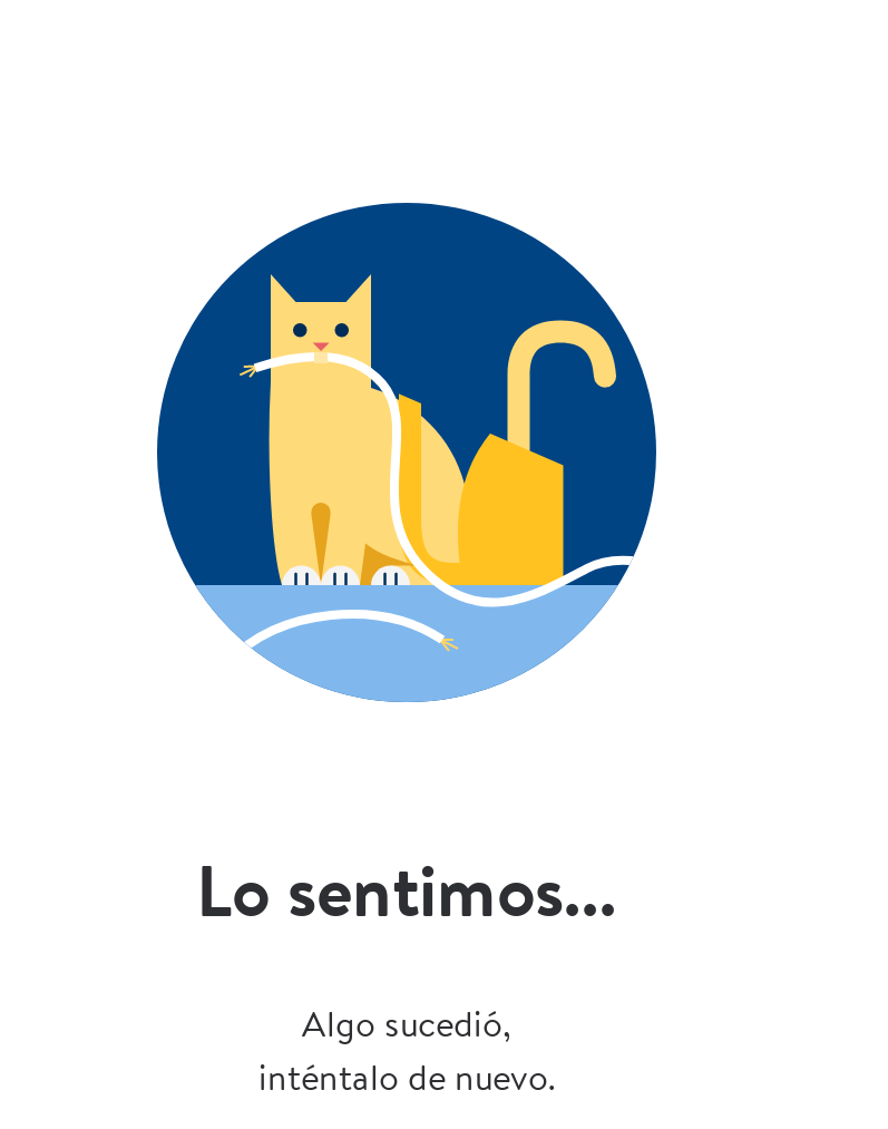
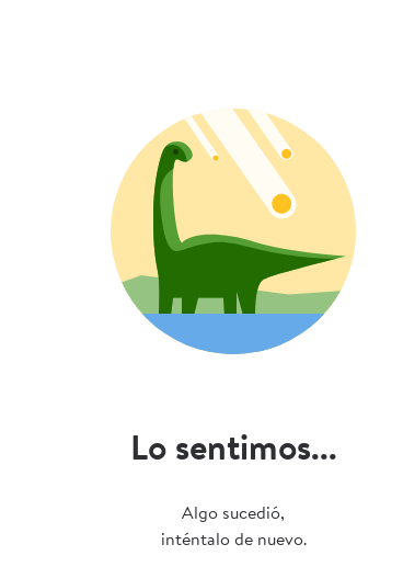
[155,201,658,653] [image] -> [111,109,356,329] [image]

